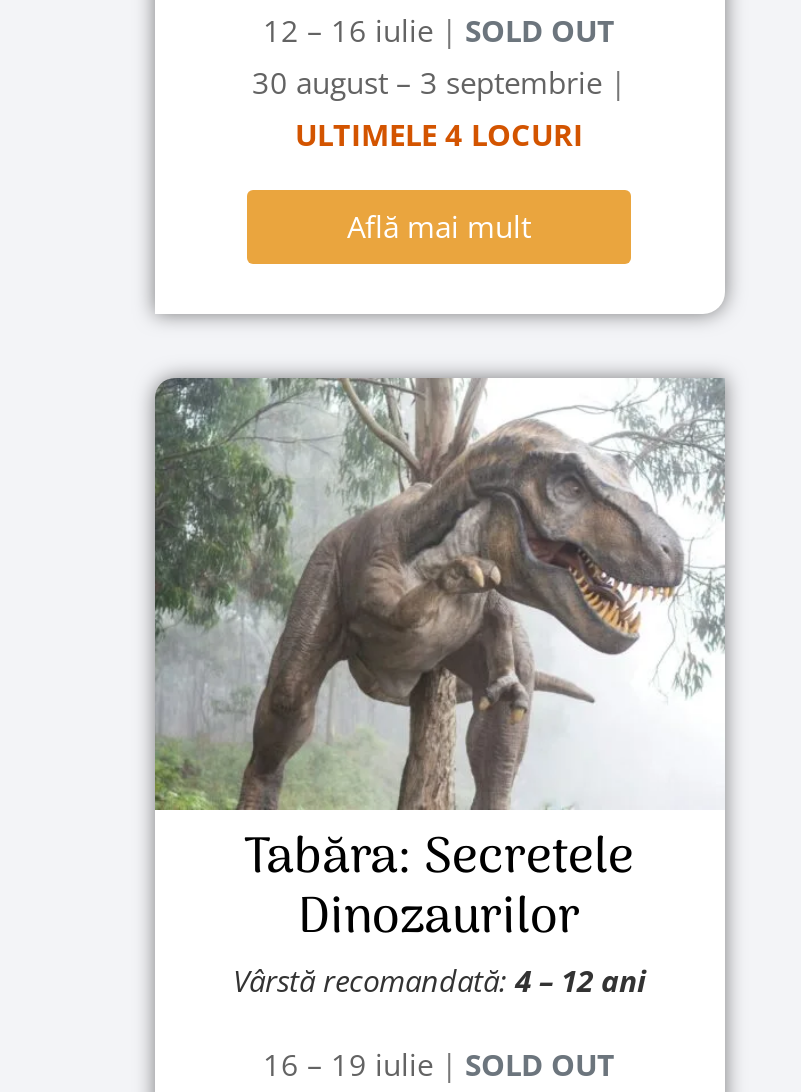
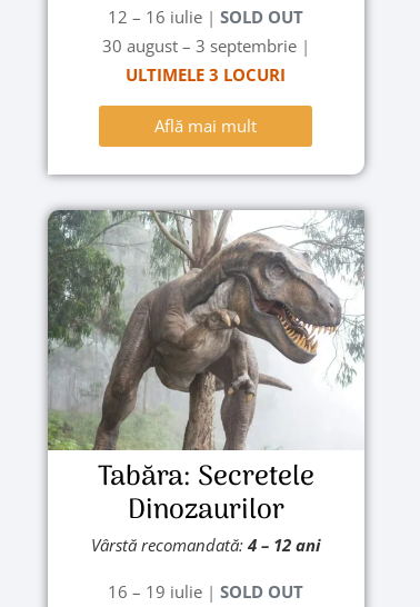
[295,114,583,154] ULTIMELE 4 LOCURI -> [126,63,286,85] ULTIMELE 3 LOCURI

